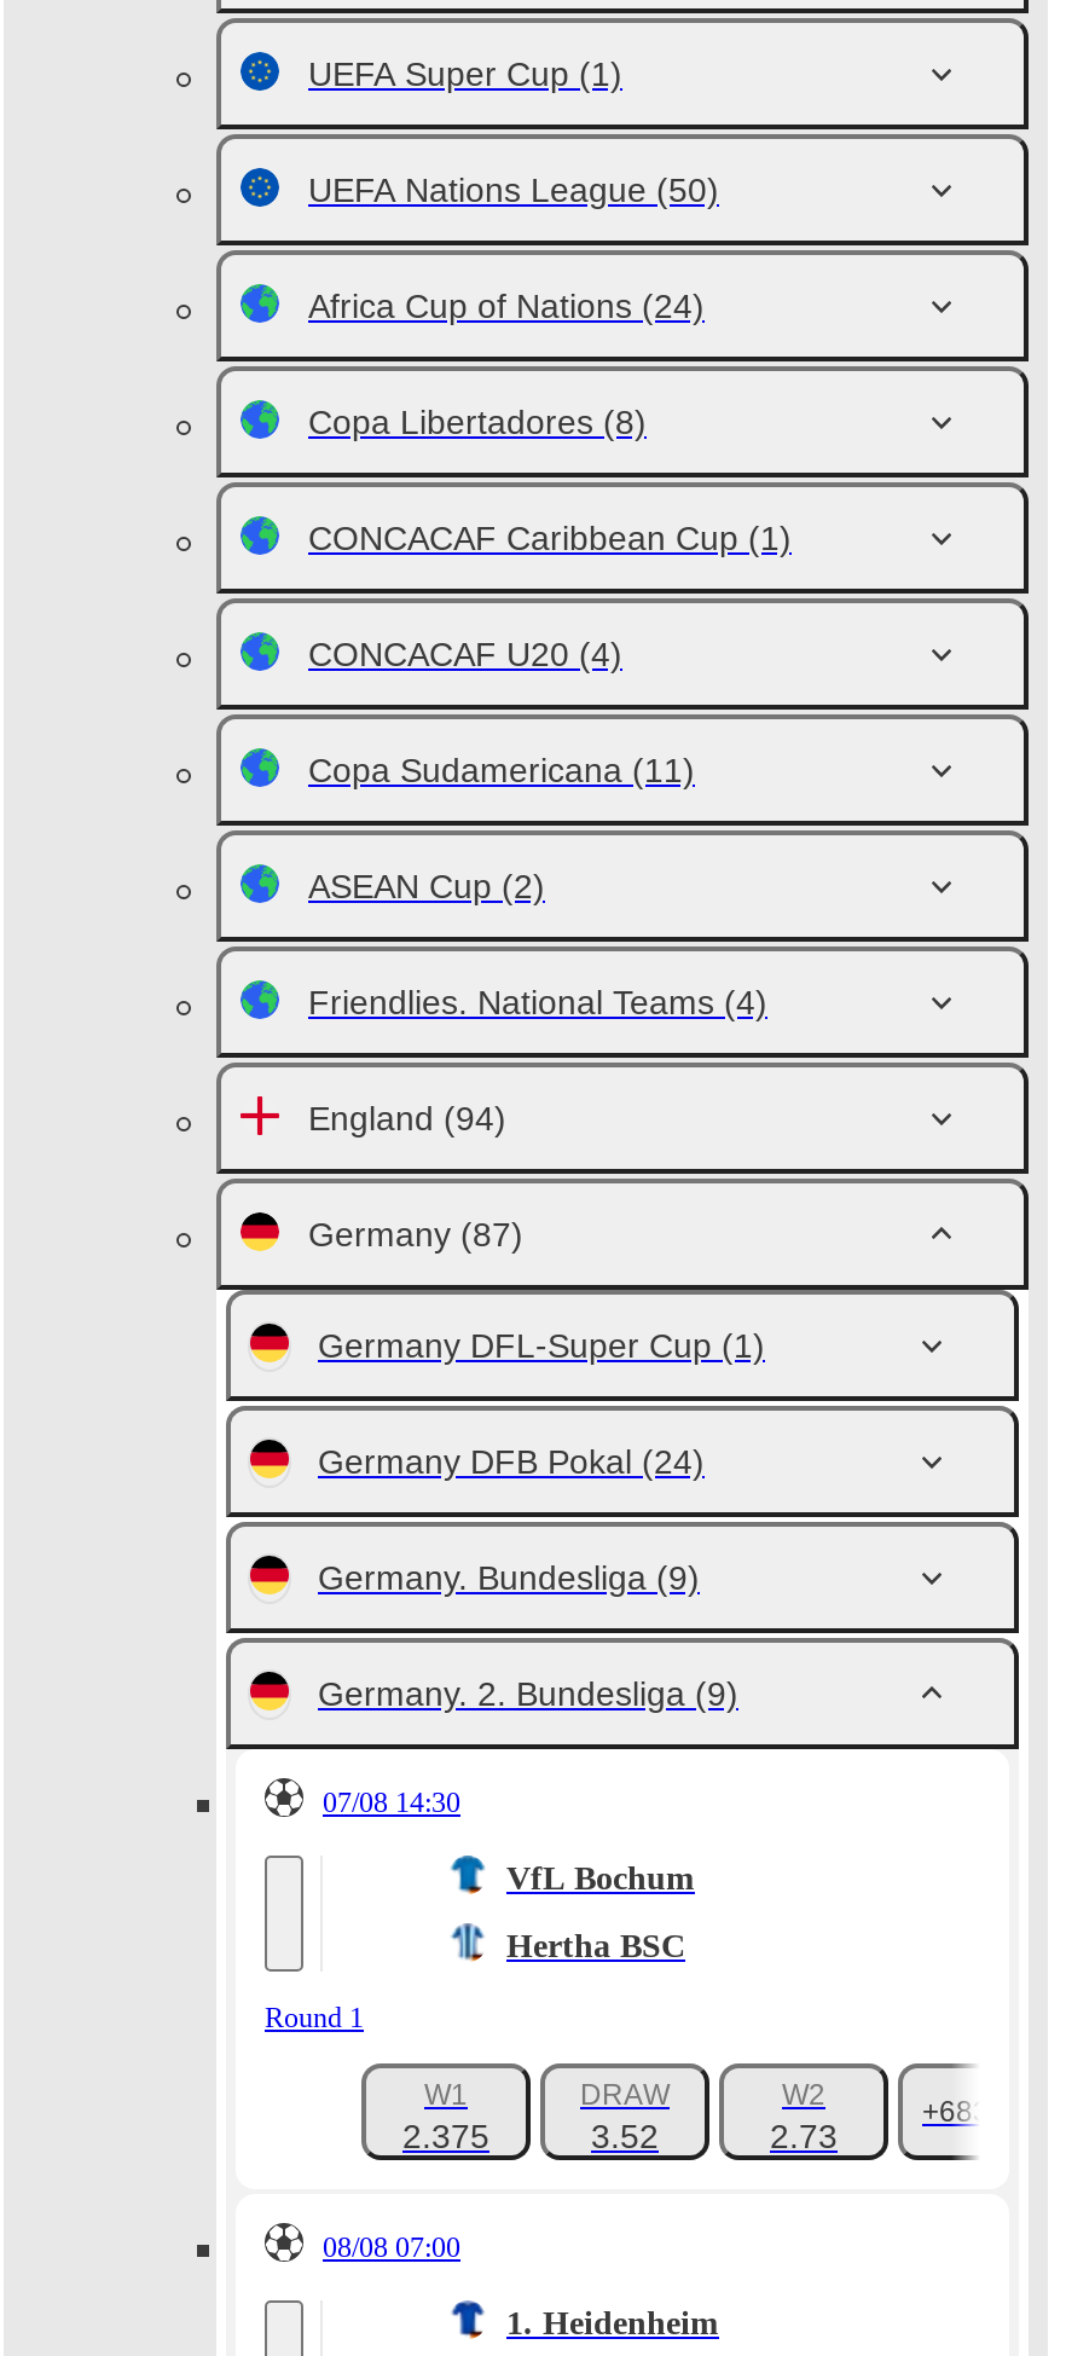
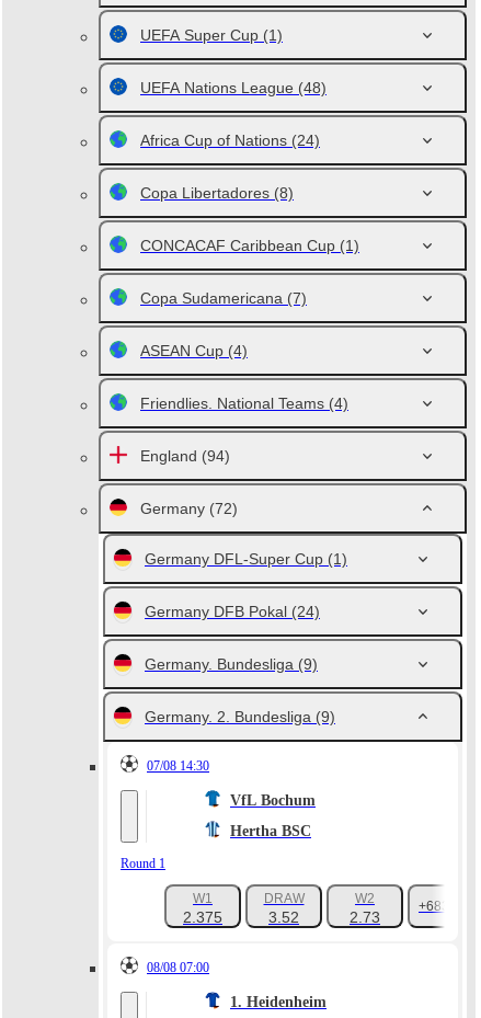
[308,170,719,209] UEFA Nations League (50) -> [140,79,327,96] UEFA Nations League (48)
[308,635,695,905] CONCACAF U20 (4) | Copa Sudamericana (11) | ASEAN Cup (2) -> [140,289,307,359] Copa Sudamericana (7) | ASEAN Cup (4)
[308,1215,523,1254] Germany (87) -> [140,500,238,517] Germany (72)

